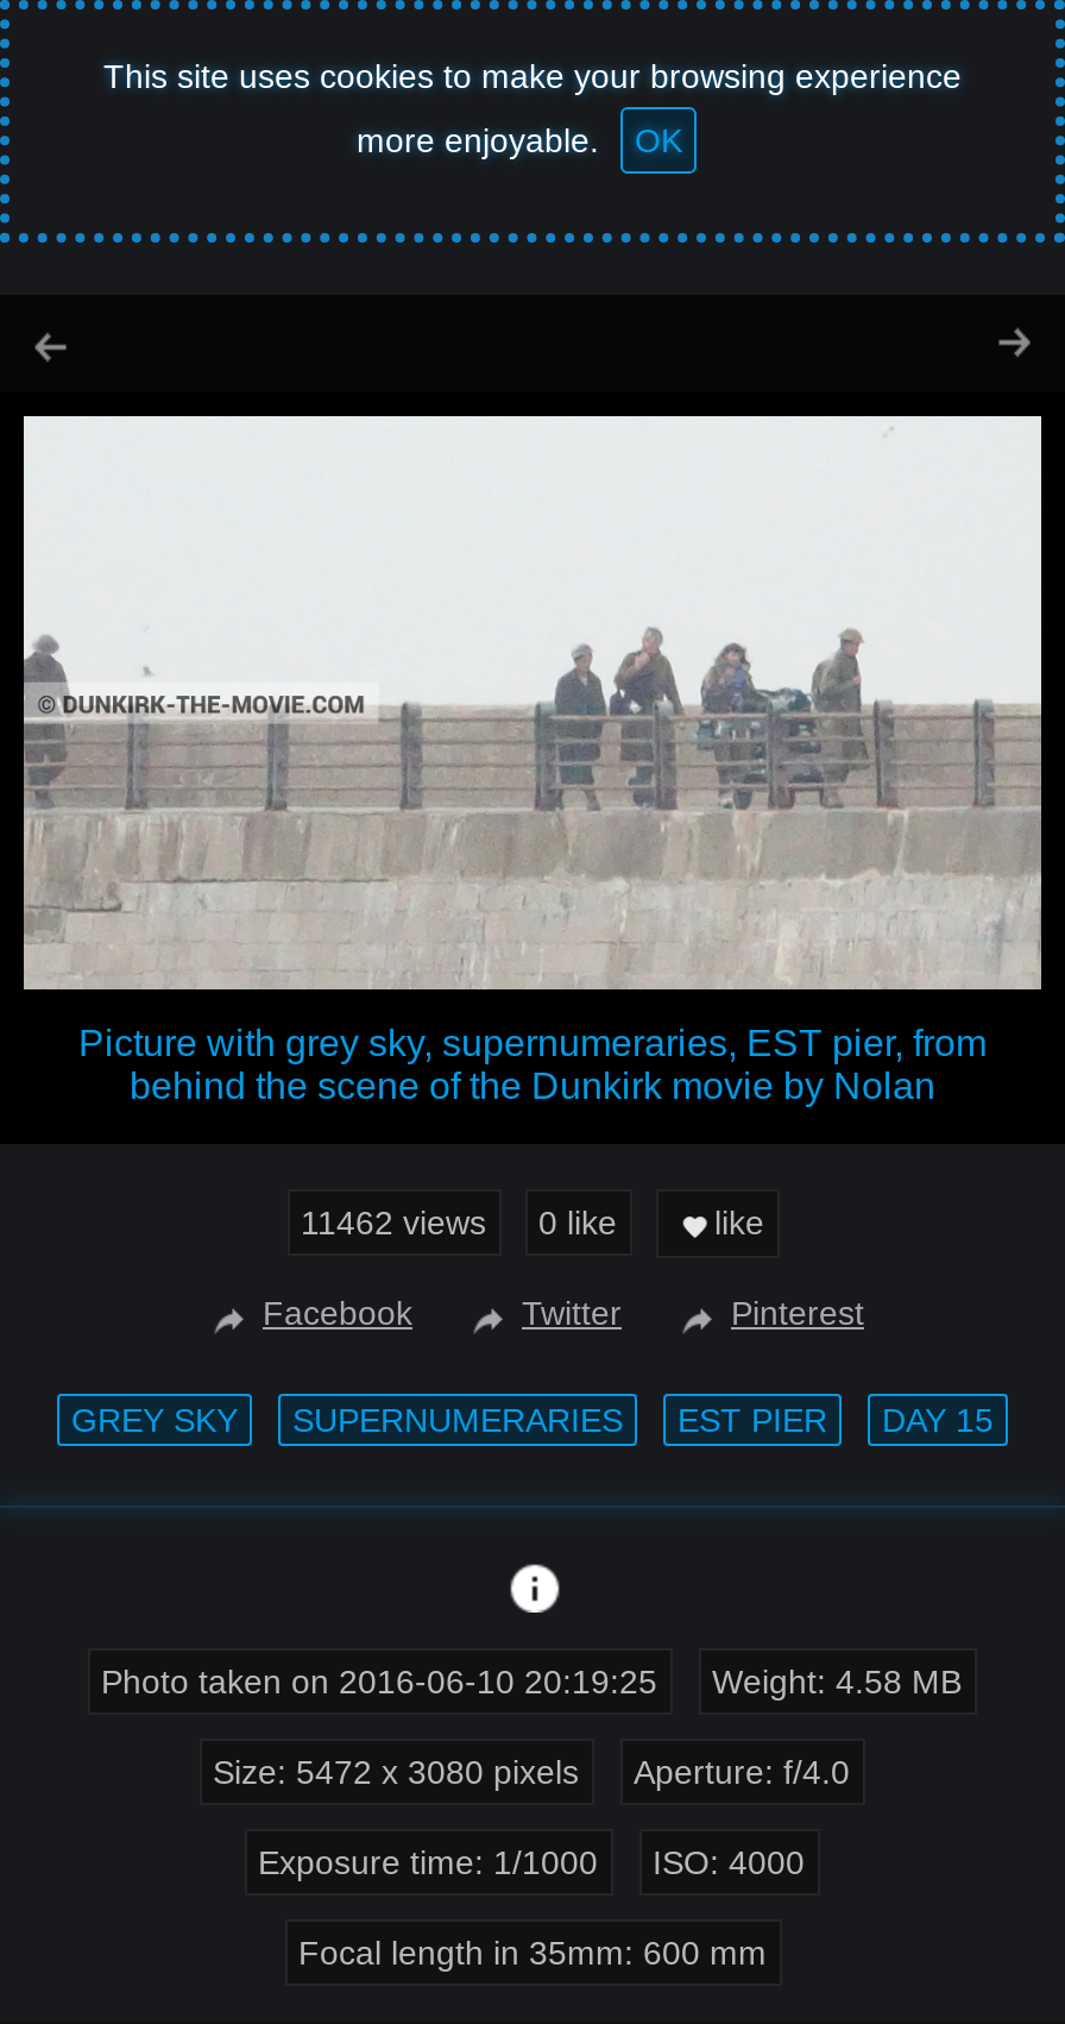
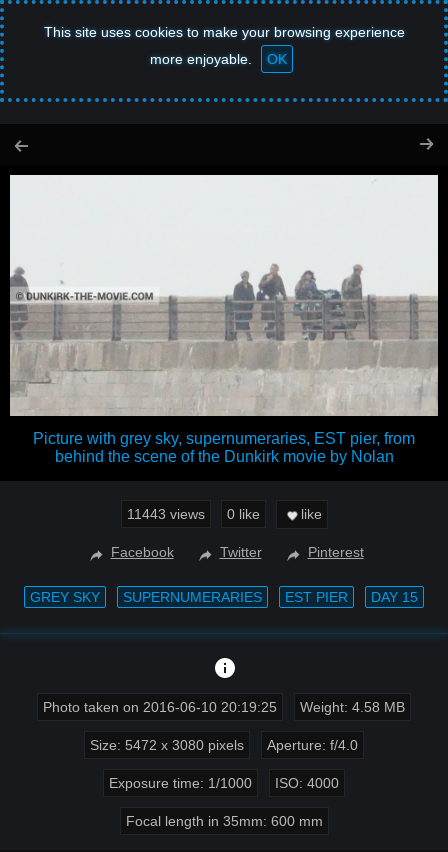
[301,1203,617,1242] 11462 views 0 like -> [126,506,259,522] 11443 views 0 like

